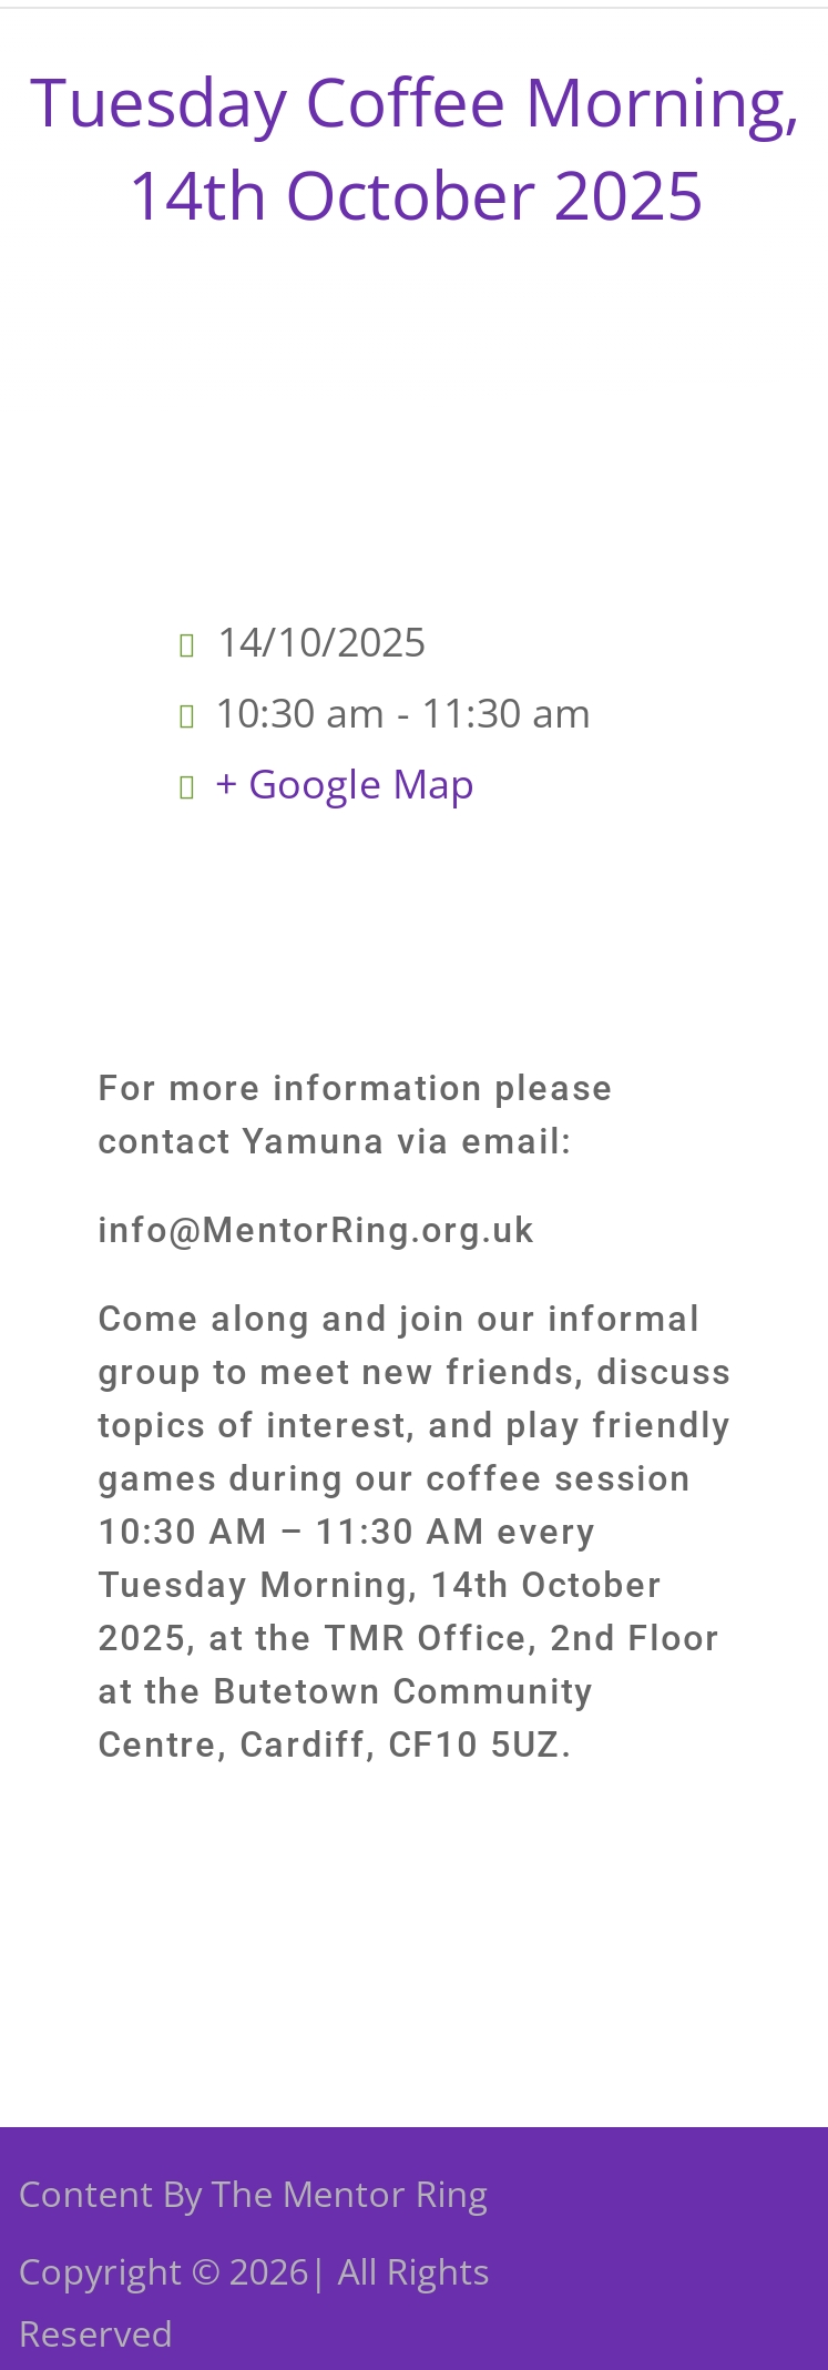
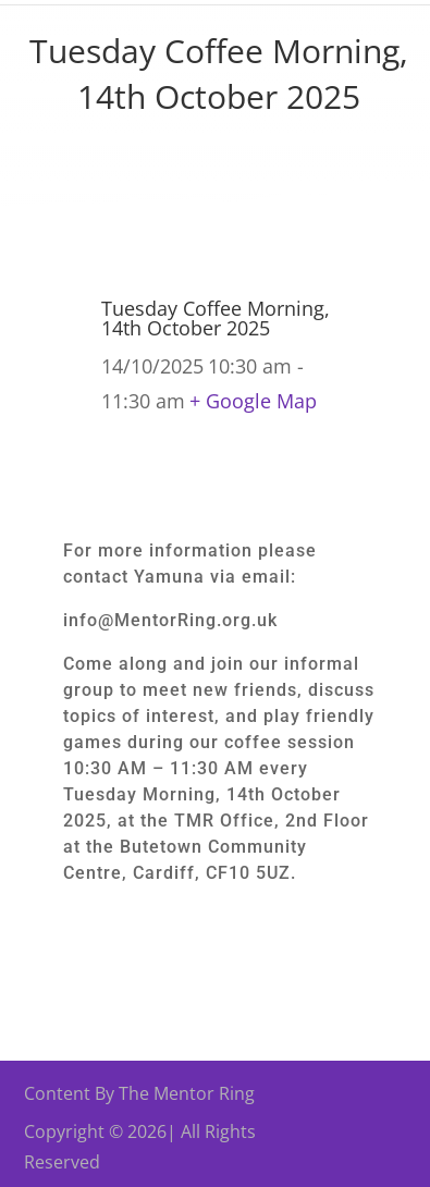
[206,614,592,810] 14/10/2025 | 10:30 am - 11:30 am | + Google Map -> [102,295,330,414] Tuesday Coffee Morning, | 14th October 2025 | 14/10/2025 10:30 am - | 11:30 am + Google Map

